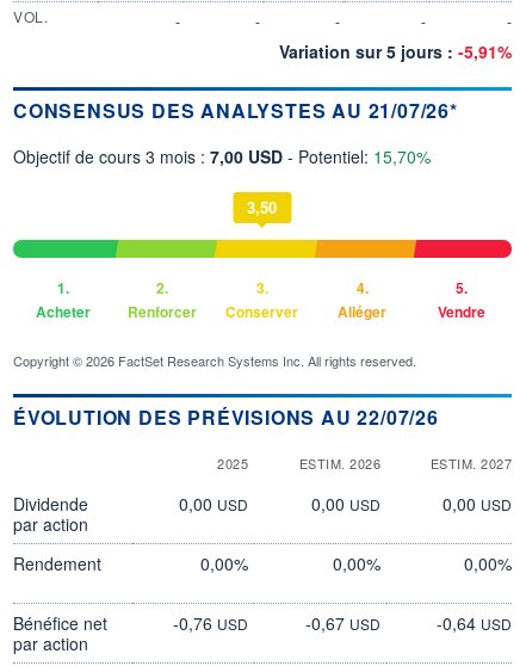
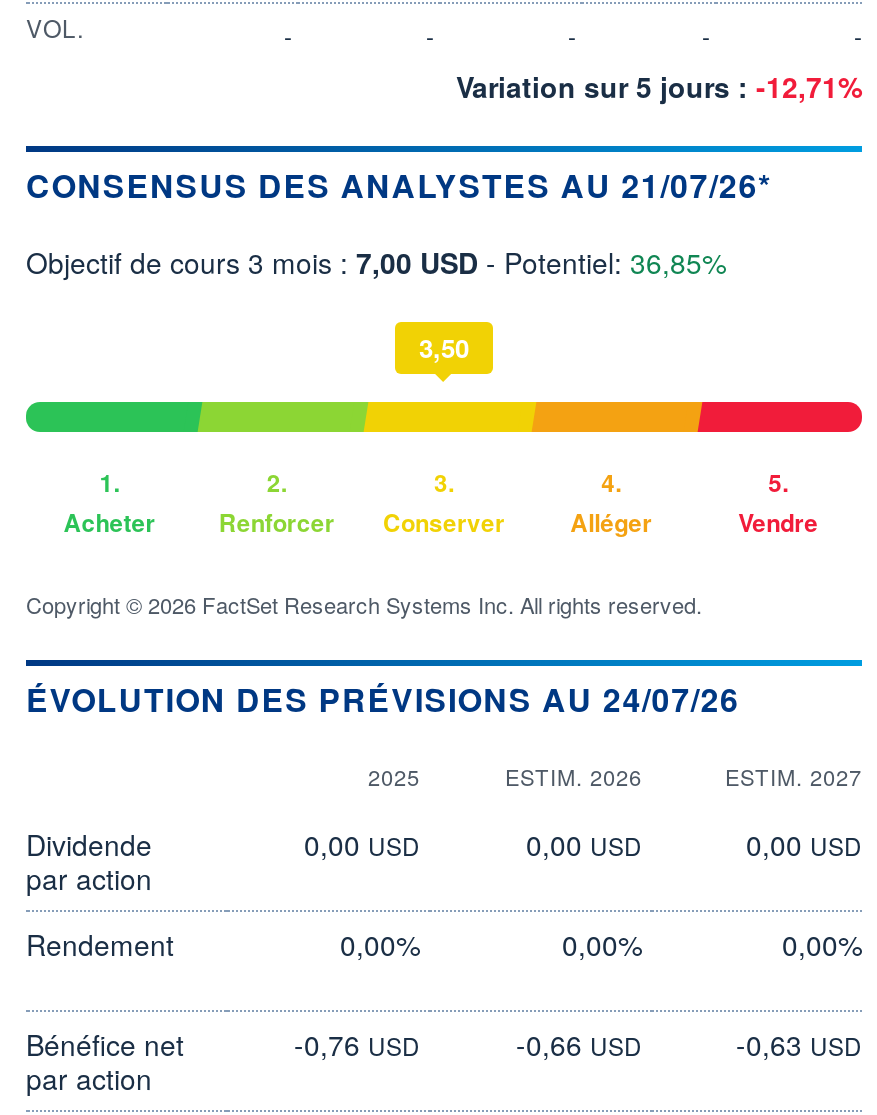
[279,39,512,63] Variation sur 5 jours : -5,91% -> [456,66,862,106] Variation sur 5 jours : -12,71%
[13,144,431,168] Objectif de cours 3 mois : 7,00 USD - Potentiel: 15,70% -> [26,242,726,282] Objectif de cours 3 mois : 7,00 USD - Potentiel: 36,85%
[13,403,439,431] ÉVOLUTION DES PRÉVISIONS AU 22/07/26 -> [26,676,740,722] ÉVOLUTION DES PRÉVISIONS AU 24/07/26
[305,611,380,635] -0,67 USD -> [516,1024,642,1064] -0,66 USD
[437,611,512,635] -0,64 USD -> [736,1024,862,1064] -0,63 USD

